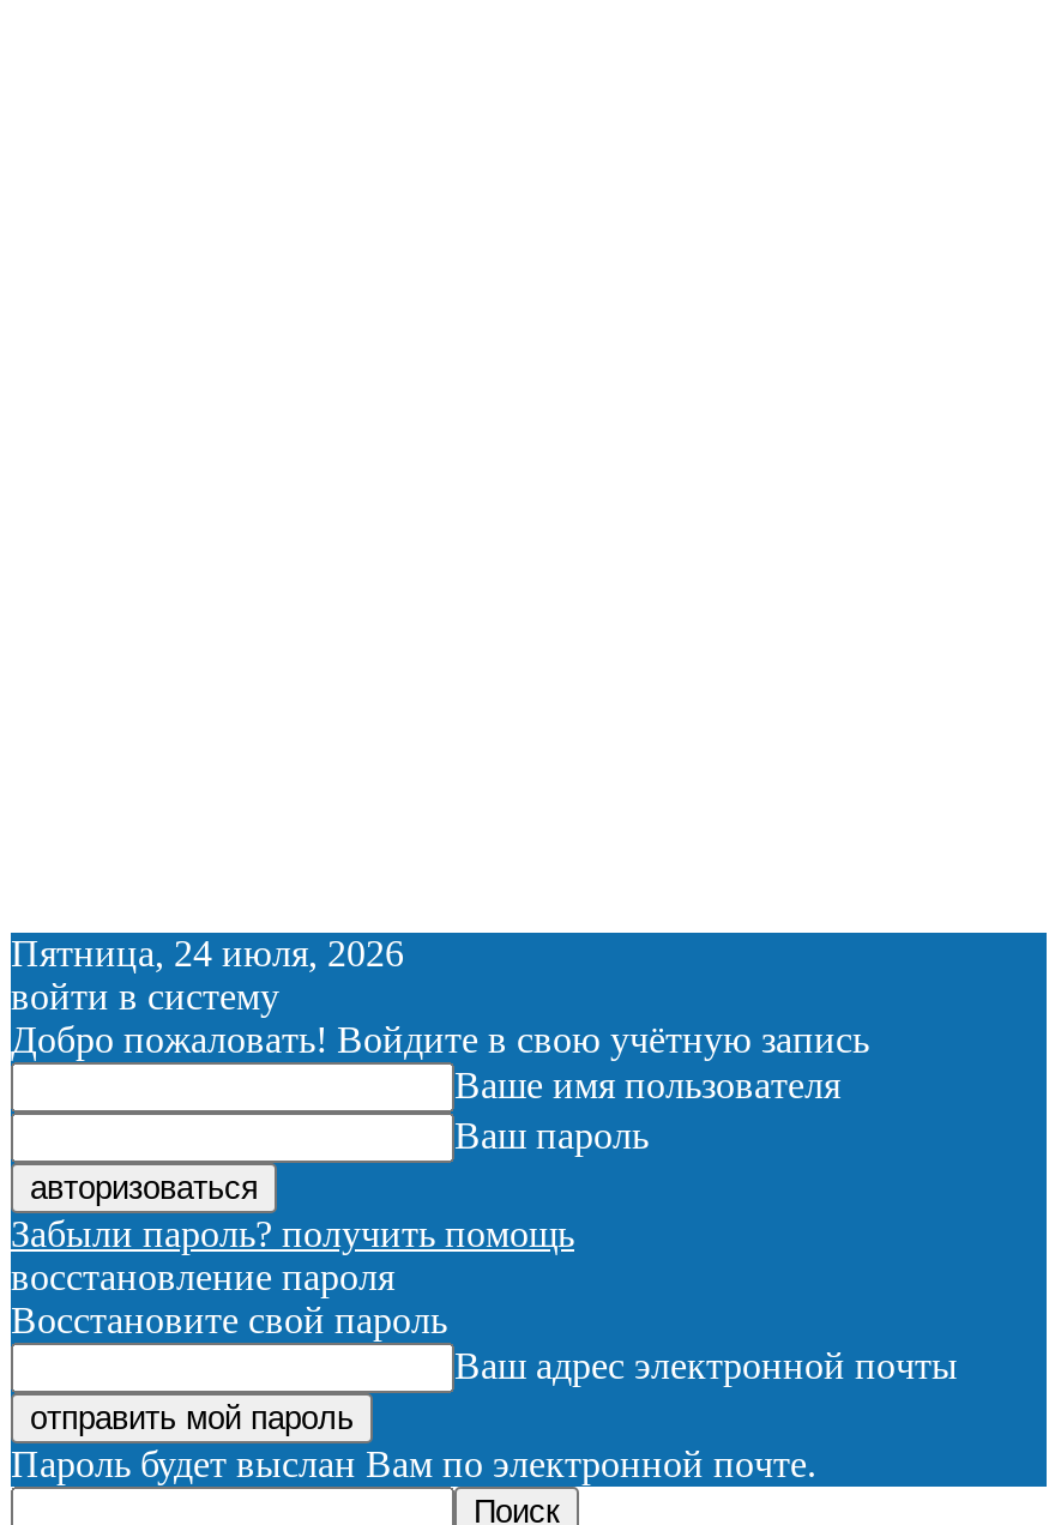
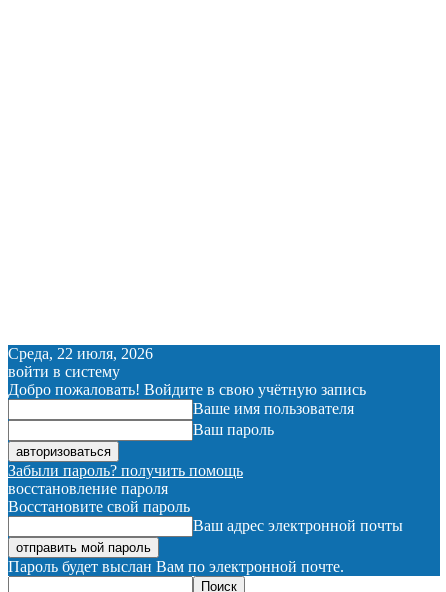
[11,933,404,974] Пятница, 24 июля, 2026 -> [8,345,153,362] Среда, 22 июля, 2026

